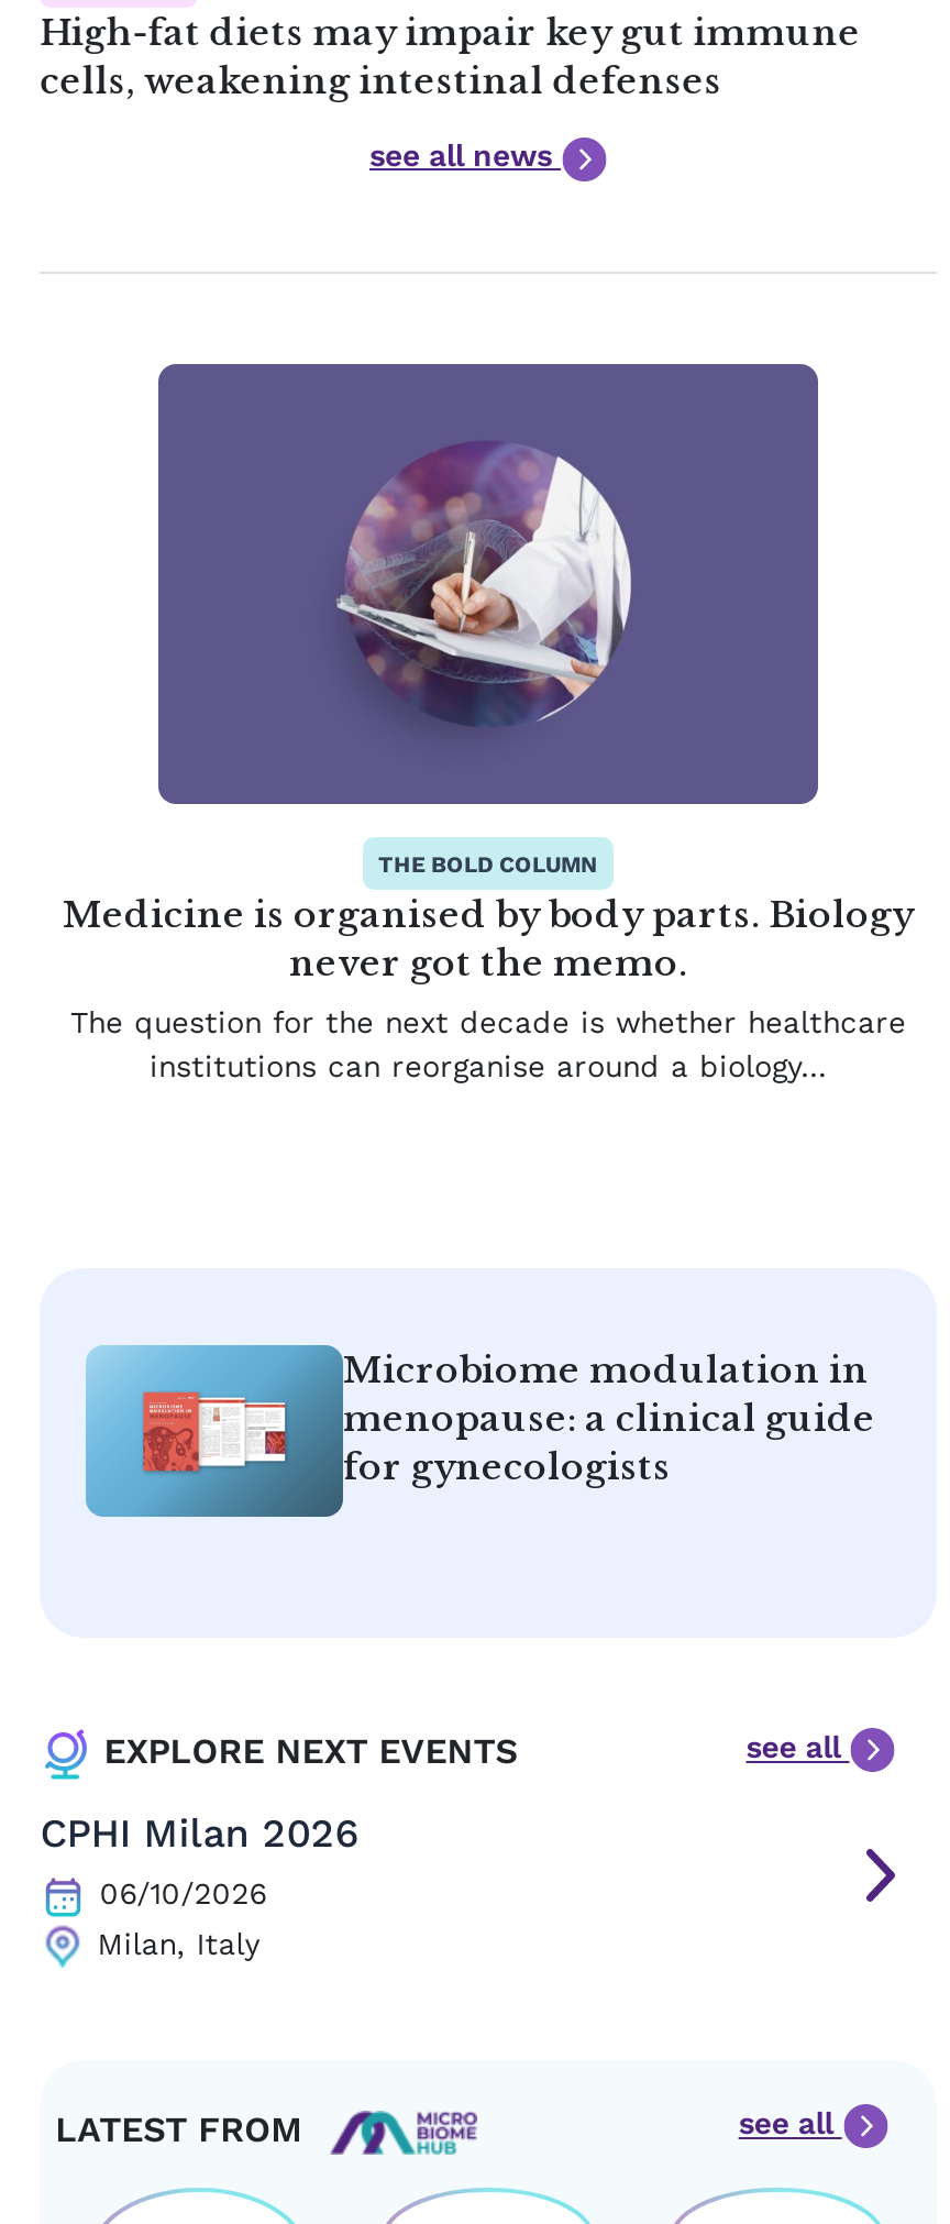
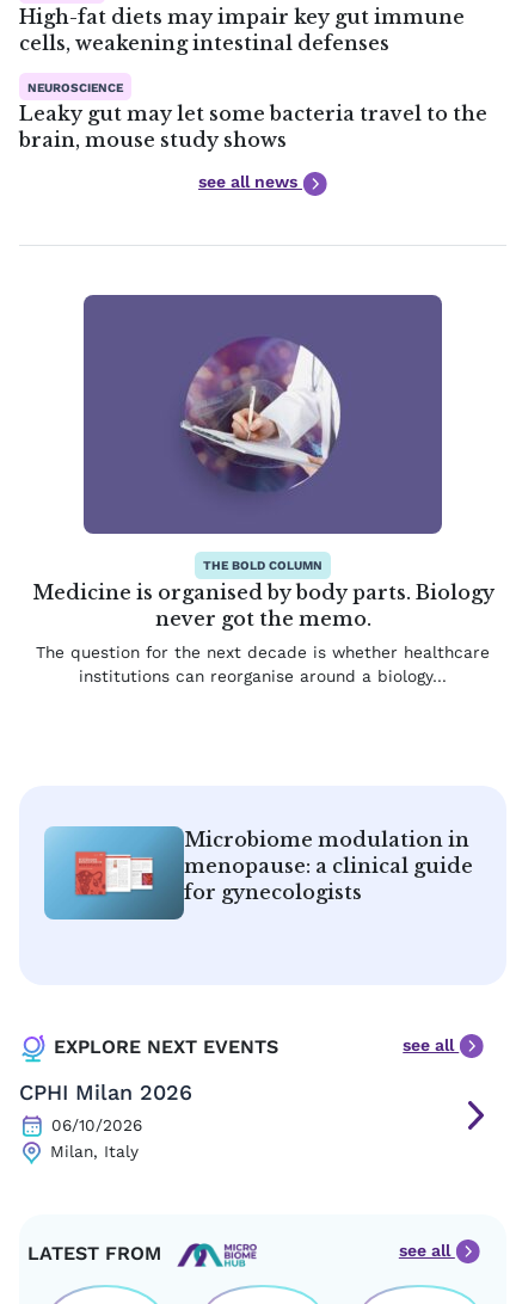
none -> [19,79,488,152] NEUROSCIENCE | Leaky gut may let some bacteria travel to the | brain, mouse study shows

